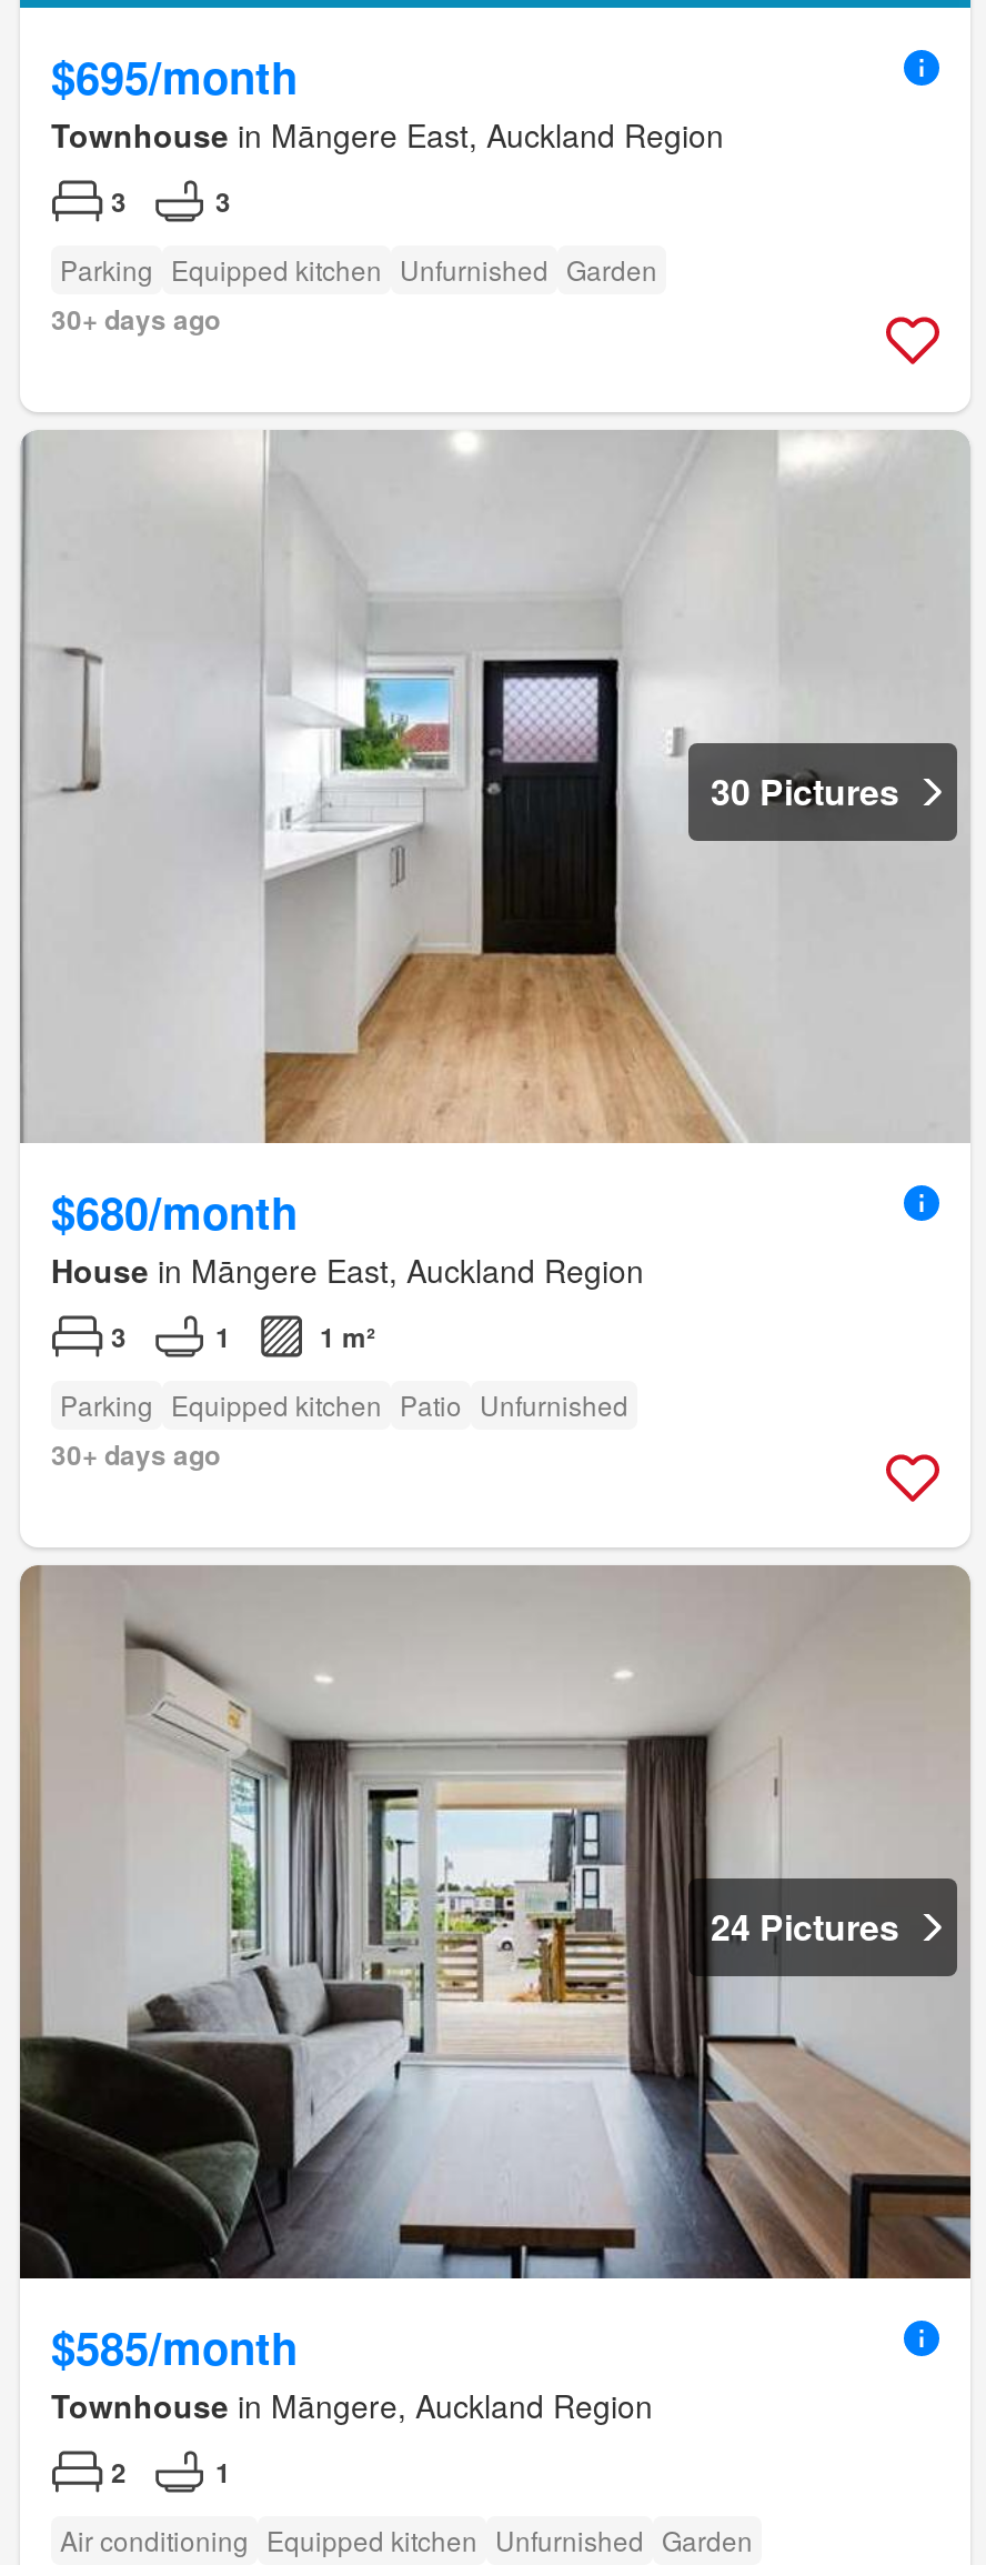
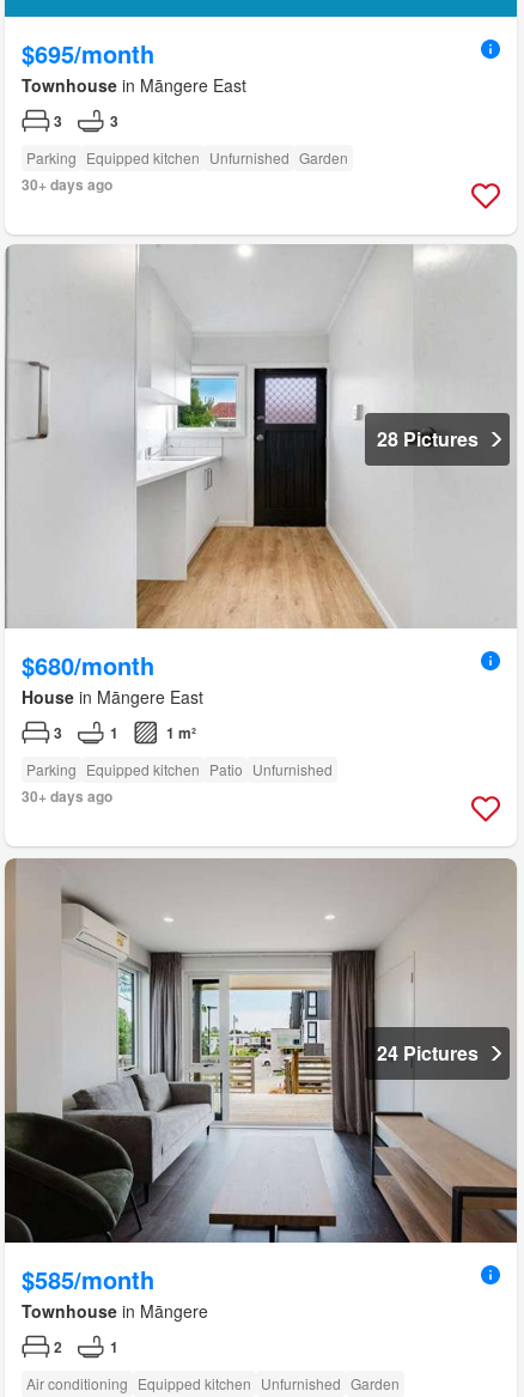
[51,112,724,156] Townhouse in Māngere East, Auckland Region -> [22,73,246,97] Townhouse in Māngere East
[711,766,899,817] 30 Pictures -> [377,425,479,453] 28 Pictures
[51,1248,644,1293] House in Māngere East, Auckland Region -> [22,685,203,709] House in Māngere East
[51,2384,653,2428] Townhouse in Māngere, Auckland Region -> [22,1299,208,1323] Townhouse in Māngere

